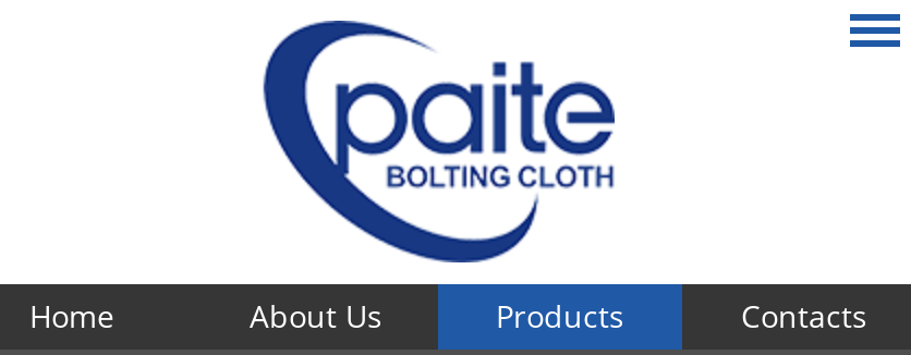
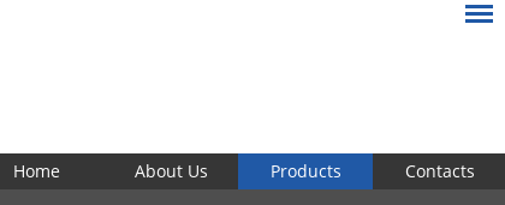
[262,19,617,265] [image] -> none

